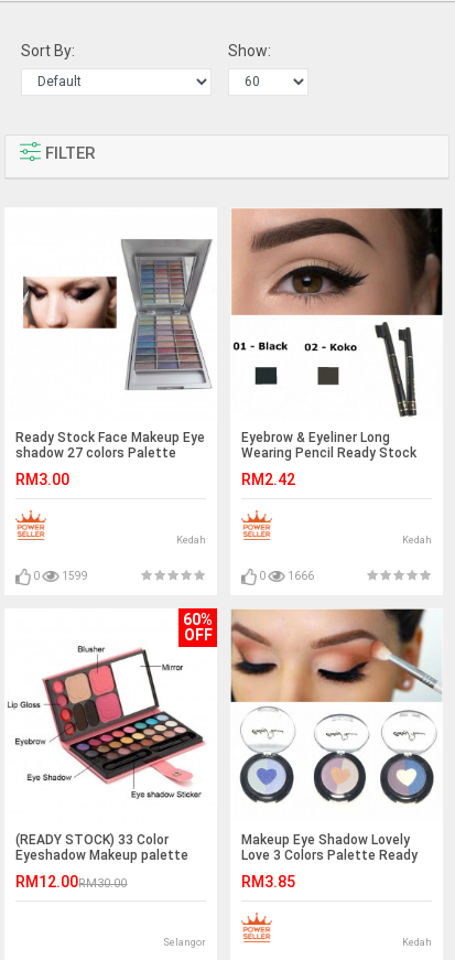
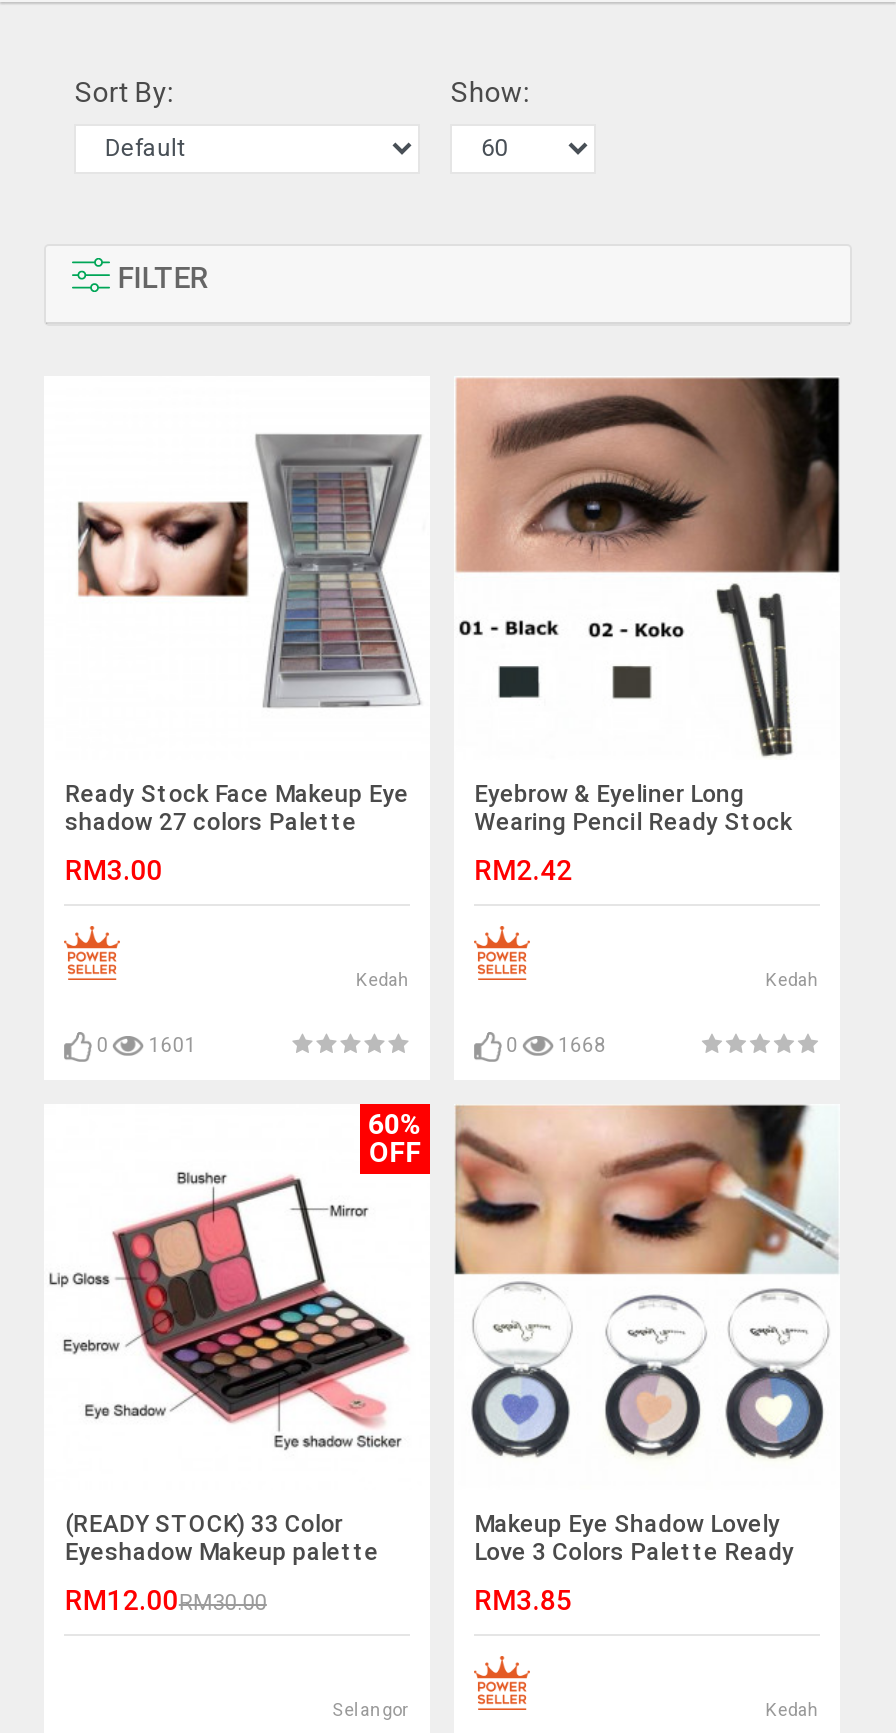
[31,570,89,582] 0 1599 -> [93,1034,197,1056] 0 1601
[257,570,314,582] 0 1666 -> [502,1034,606,1056] 0 1668

